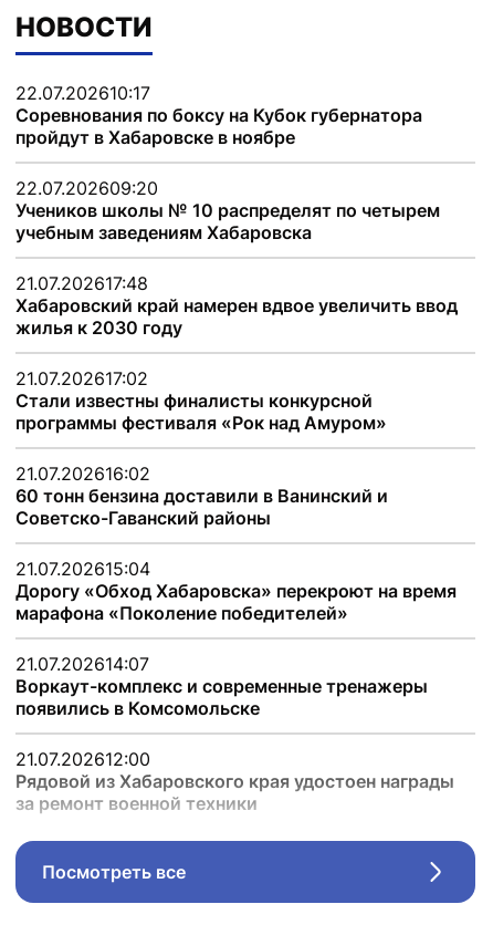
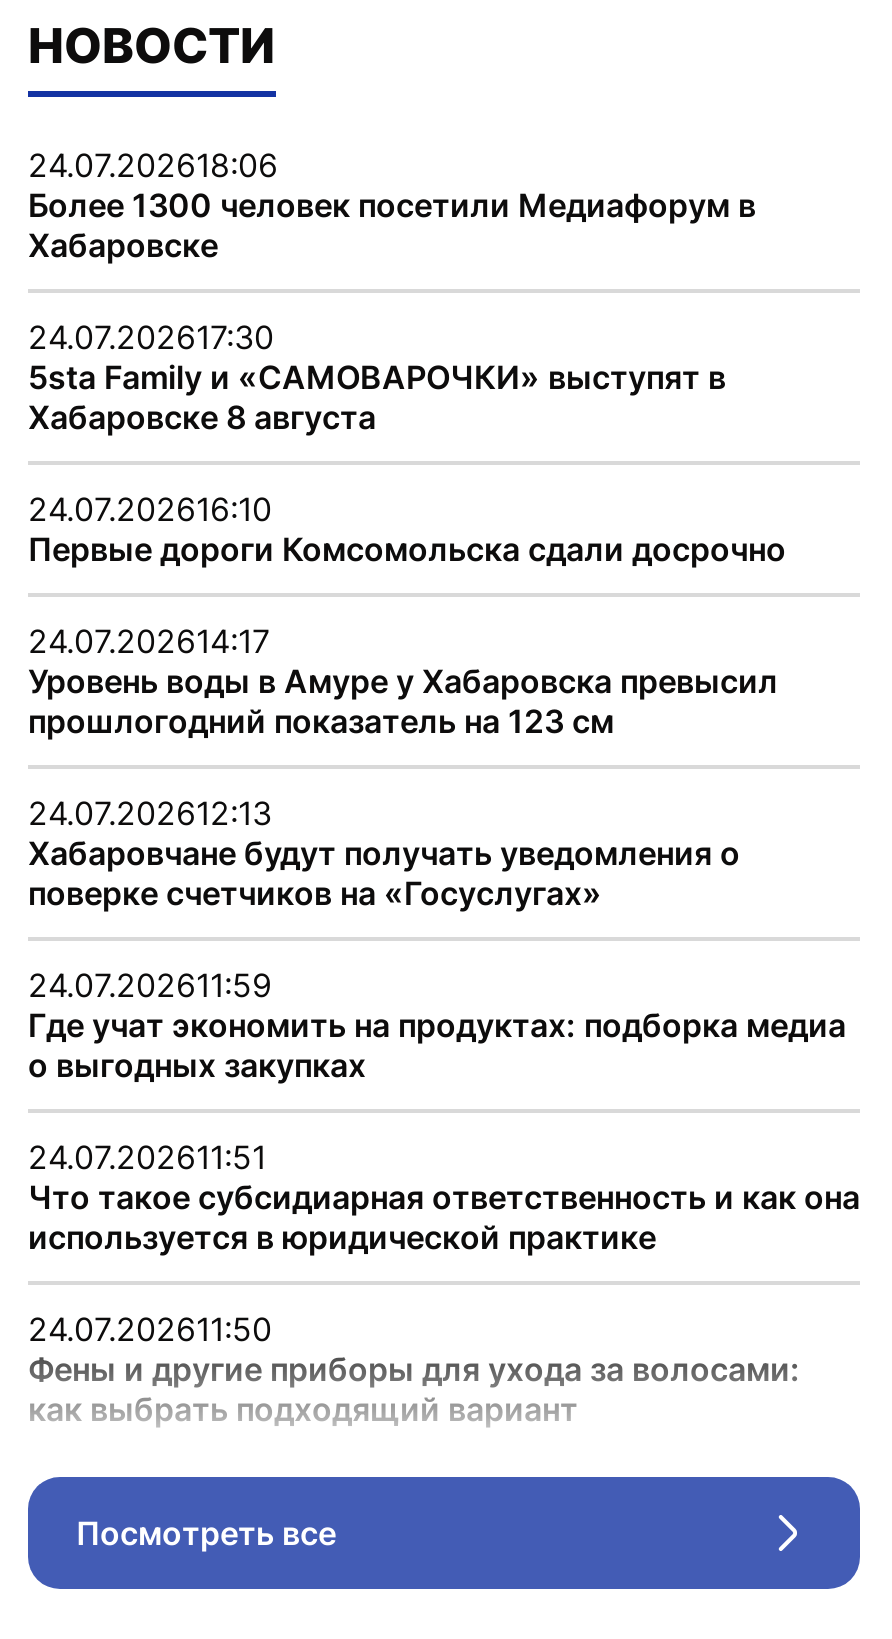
[15,82,422,148] 22.07.202610:17 | Соревнования по боксу на Кубок губернатора | пройдут в Хабаровске в ноябре -> [28,145,756,265] 24.07.202618:06 | Более 1300 человек посетили Медиафорум в | Хабаровске
[15,177,440,243] 22.07.202609:20 | Учеников школы № 10 распределят по четырем | учебным заведениям Хабаровска -> [28,317,726,437] 24.07.202617:30 | 5sta Family и «САМОВАРОЧКИ» выступят в | Хабаровске 8 августа
[15,272,458,339] 21.07.202617:48 | Хабаровский край намерен вдвое увеличить ввод | жилья к 2030 году -> [28,489,786,569] 24.07.202616:10 | Первые дороги Комсомольска сдали досрочно
[15,367,387,434] 21.07.202617:02 | Стали известны финалисты конкурсной | программы фестиваля «Рок над Амуром» -> [28,621,778,741] 24.07.202614:17 | Уровень воды в Амуре у Хабаровска превысил | прошлогодний показатель на 123 см
[15,462,388,529] 21.07.202616:02 | 60 тонн бензина доставили в Ванинский и | Советско-Гаванский районы -> [28,793,740,913] 24.07.202612:13 | Хабаровчане будут получать уведомления о | поверке счетчиков на «Госуслугах»
[15,558,457,624] 21.07.202615:04 | Дорогу «Обход Хабаровска» перекроют на время | марафона «Поколение победителей» -> [28,965,846,1085] 24.07.202611:59 | Где учат экономить на продуктах: подборка медиа | о выгодных закупках
[15,653,428,719] 21.07.202614:07 | Воркаут-комплекс и современные тренажеры | появились в Комсомольске -> [28,1137,860,1257] 24.07.202611:51 | Что такое субсидиарная ответственность и как она | используется в юридической практике
[15,748,454,814] 21.07.202612:00 | Рядовой из Хабаровского края удостоен награды | за ремонт военной техники -> [28,1309,800,1429] 24.07.202611:50 | Фены и другие приборы для ухода за волосами: | как выбрать подходящий вариант

